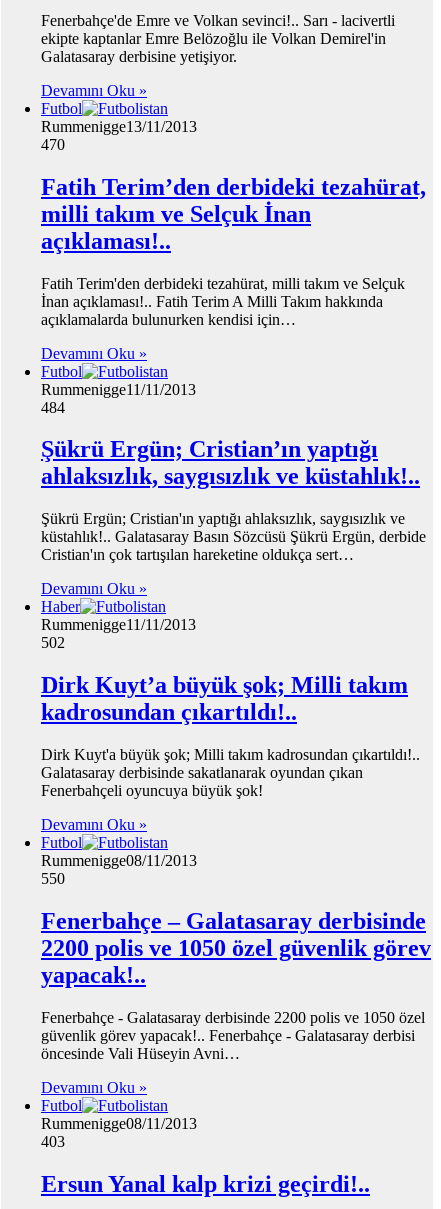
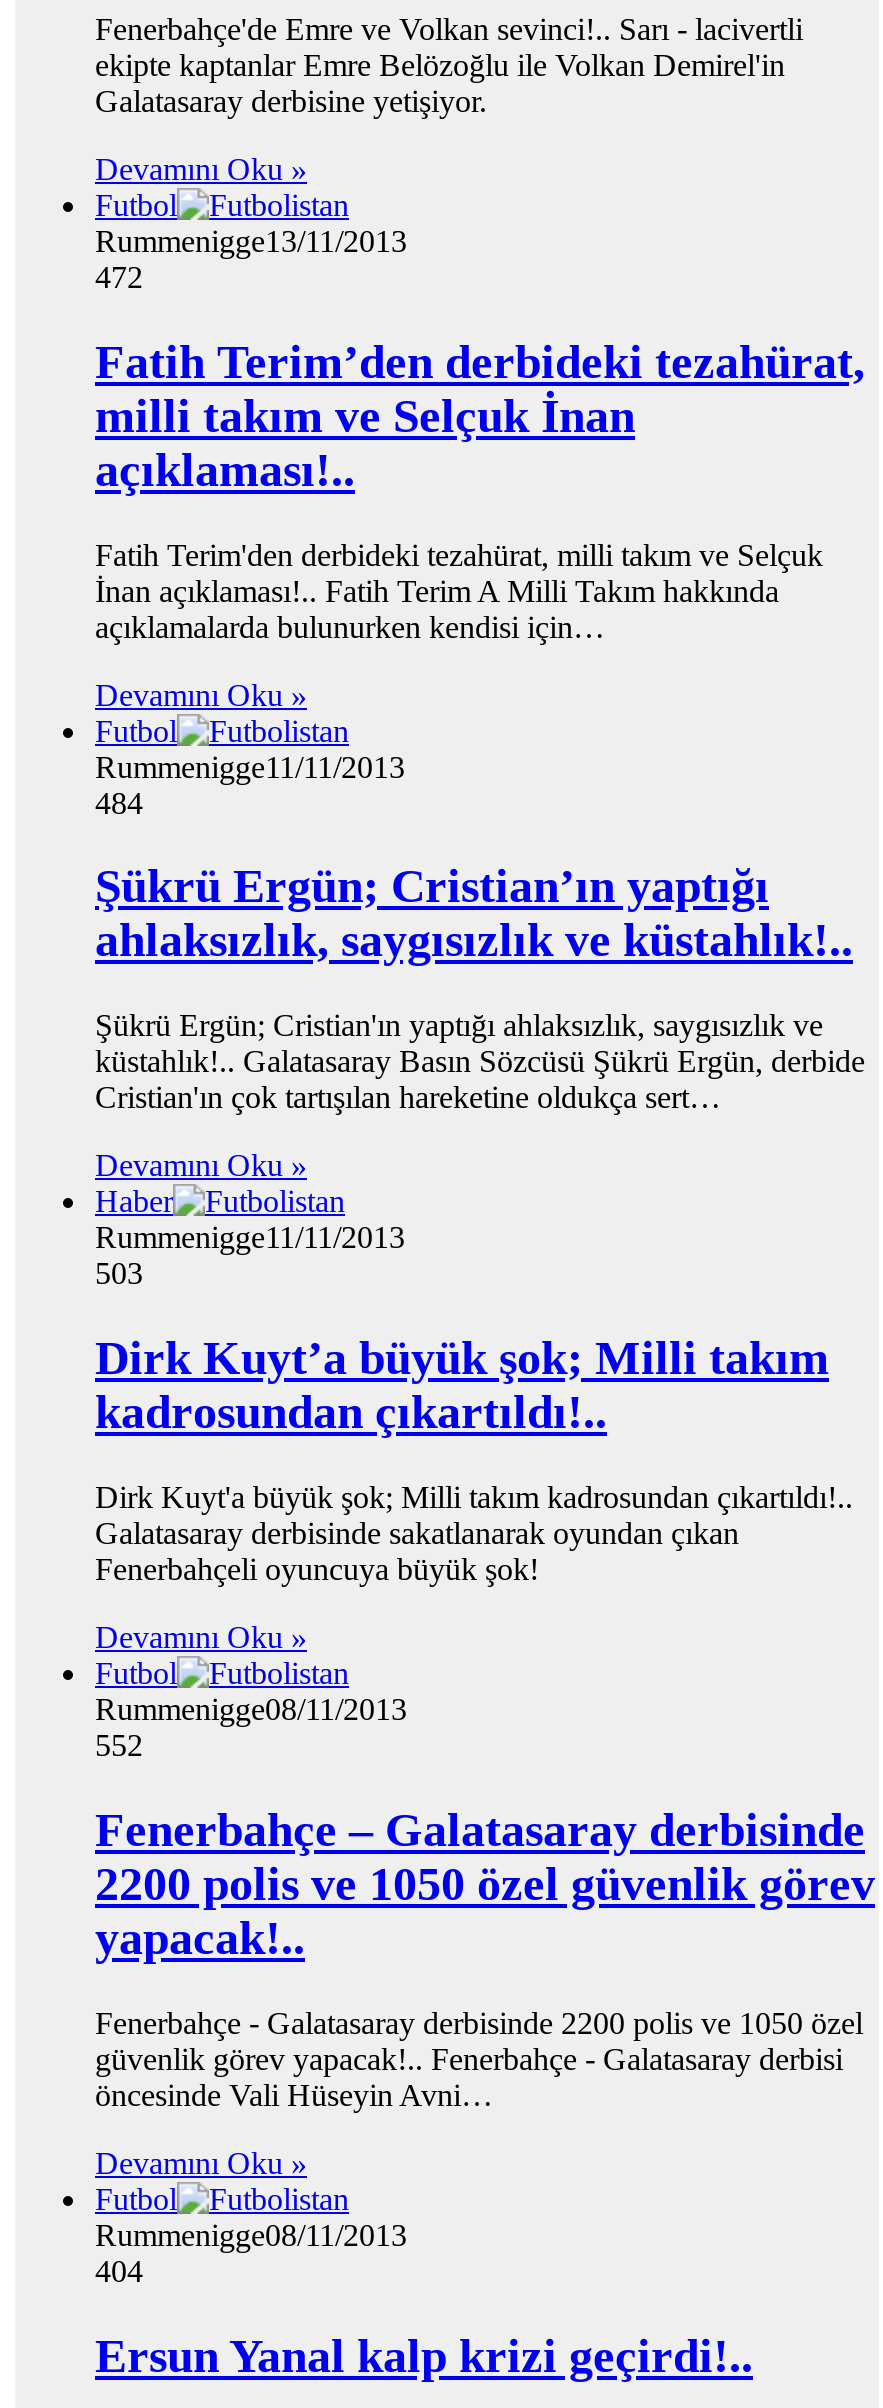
[41,136,65,153] 470 -> [95,259,143,293] 472
[41,634,65,651] 502 -> [95,1257,143,1291] 503
[41,870,65,887] 550 -> [95,1728,143,1762] 552
[41,1133,65,1150] 403 -> [95,2254,143,2288] 404

